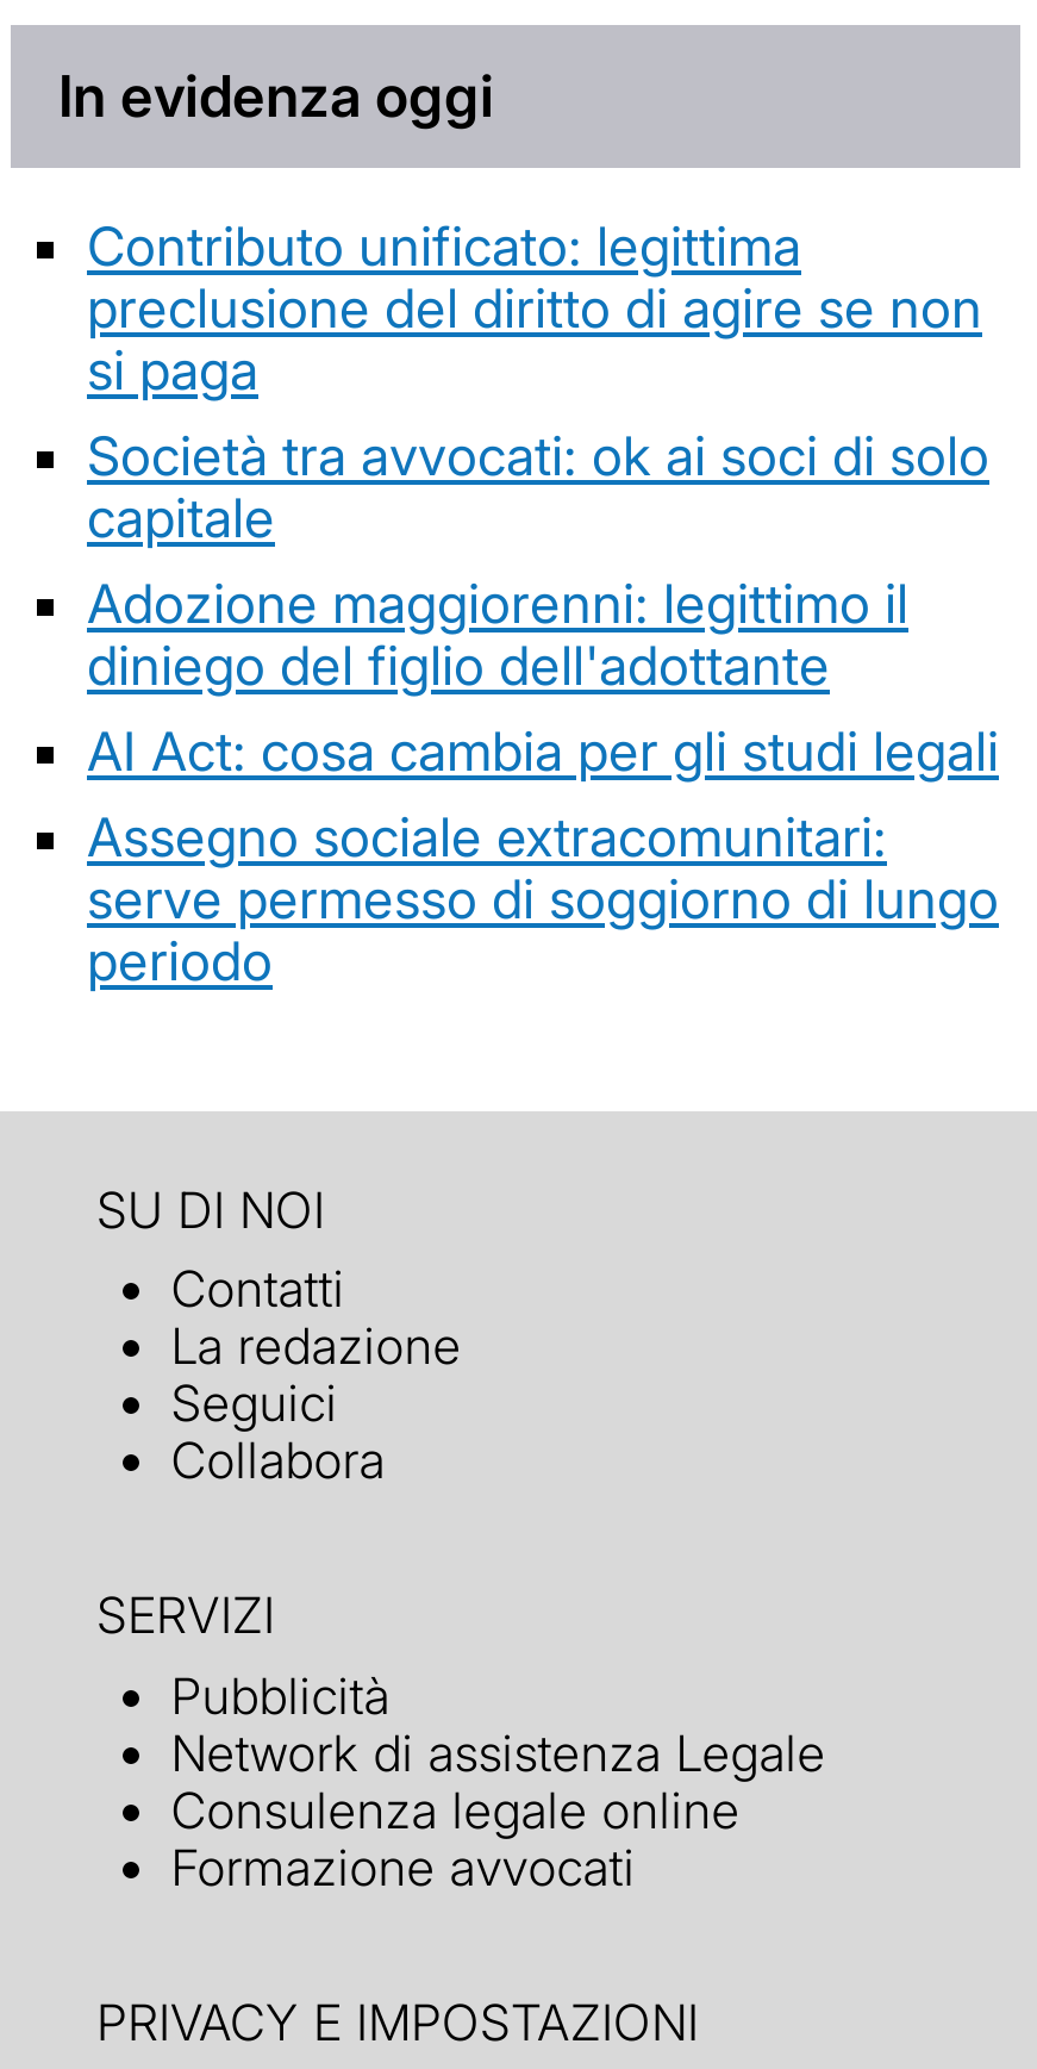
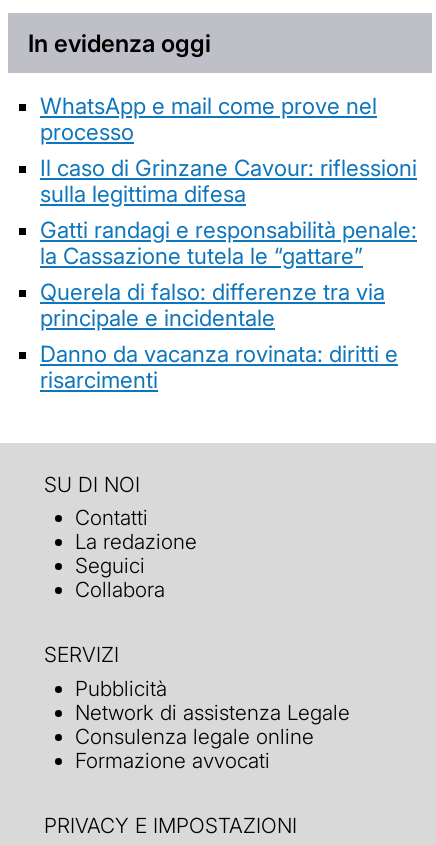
[87,212,999,992] Contributo unificato: legittima | preclusione del diritto di agire se non | si paga | Società tra avvocati: ok ai soci di solo | capitale | Adozione maggiorenni: legittimo il | diniego del figlio dell'adottante | AI Act: cosa cambia per gli studi legali | Assegno sociale extracomunitari: | serve permesso di soggiorno di lungo | periodo -> [40,92,417,393] WhatsApp e mail come prove nel | processo | Il caso di Grinzane Cavour: riflessioni | sulla legittima difesa | Gatti randagi e responsabilità penale: | la Cassazione tutela le “gattare” | Querela di falso: differenze tra via | principale e incidentale | Danno da vacanza rovinata: diritti e | risarcimenti

